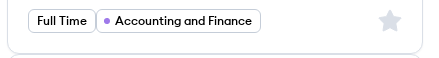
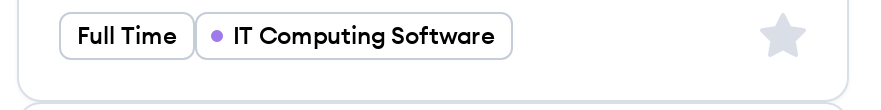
[115,13,252,28] Accounting and Finance -> [233,20,495,50] IT Computing Software

